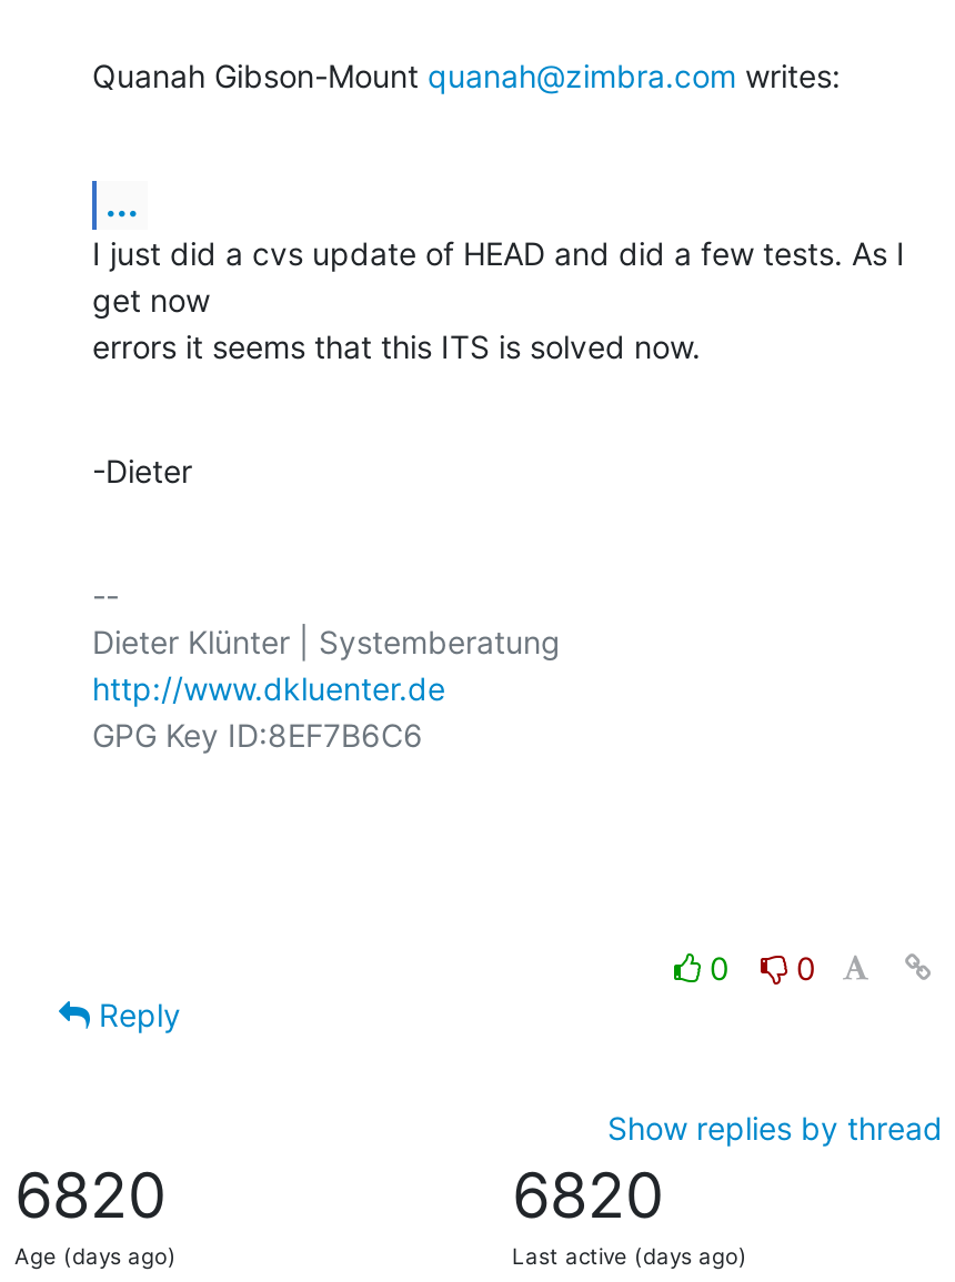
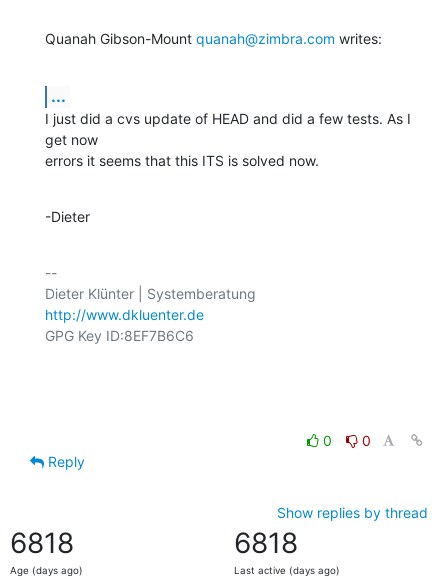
[14,1157,168,1233] 6820 -> [10,526,74,560] 6818
[512,1157,665,1233] 6820 -> [234,526,298,560] 6818

